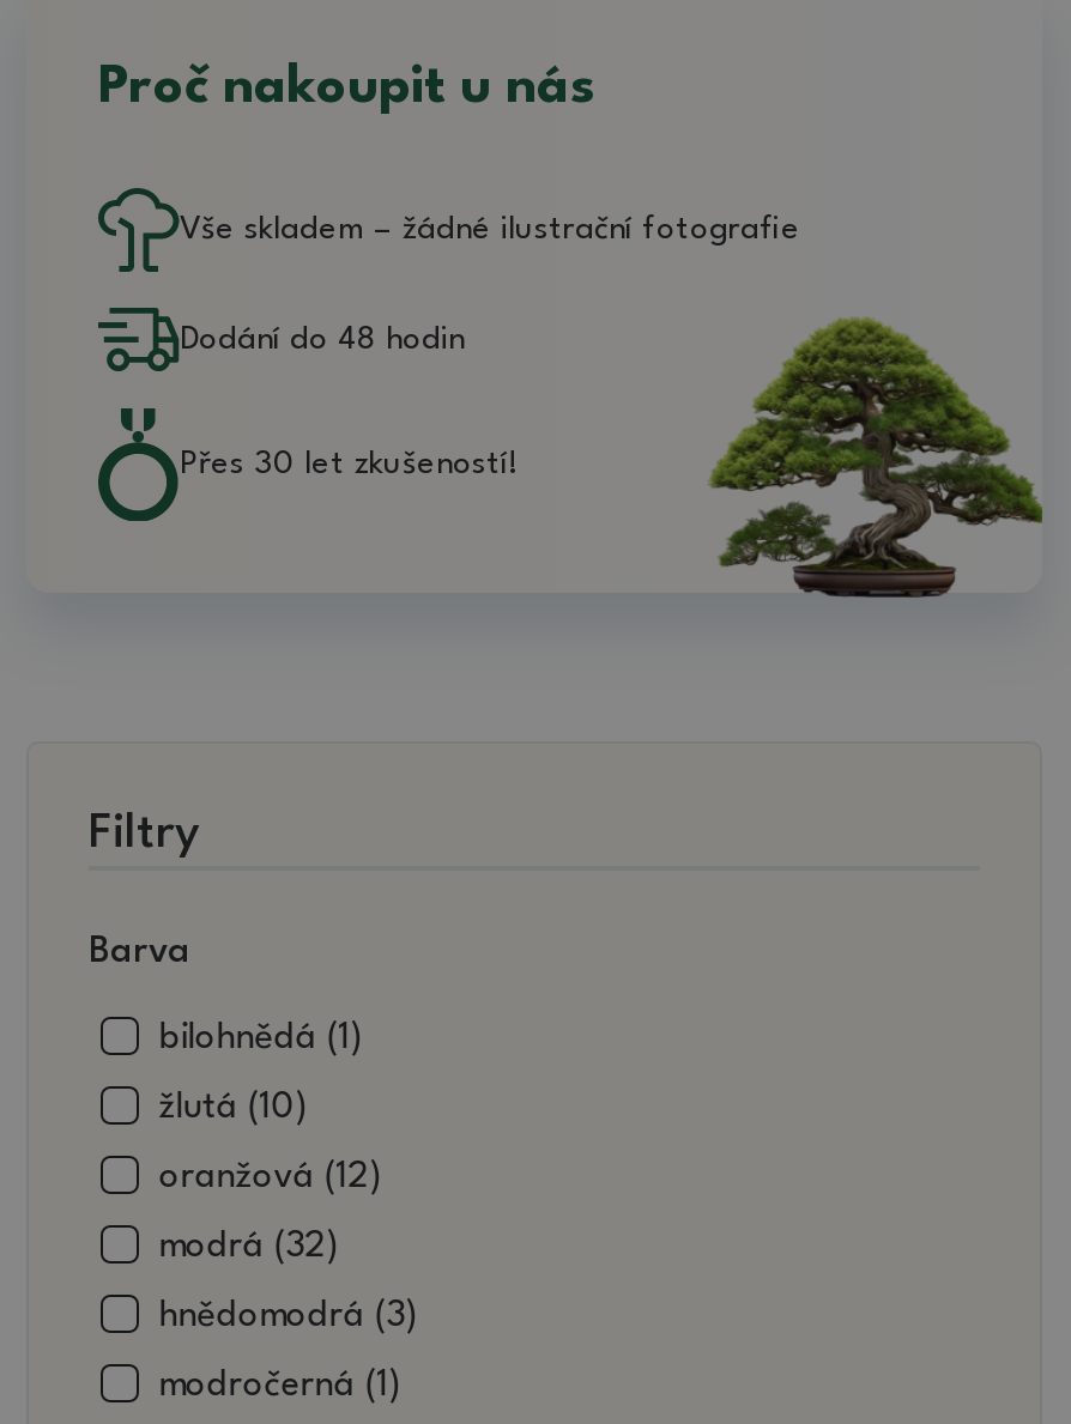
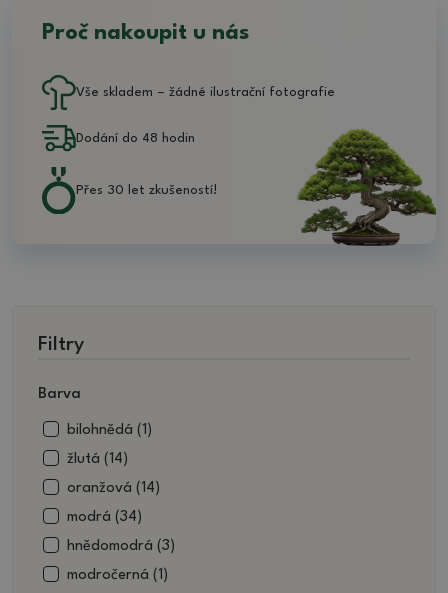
[159,1092,307,1128] žlutá (10) -> [67,452,128,467] žlutá (14)
[159,1161,381,1197] oranžová (12) -> [67,481,160,496] oranžová (14)
[159,1231,338,1267] modrá (32) -> [67,510,142,525] modrá (34)

